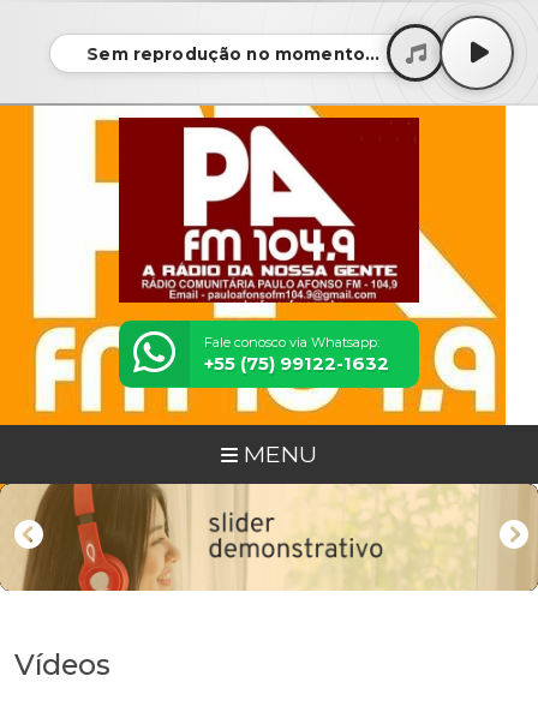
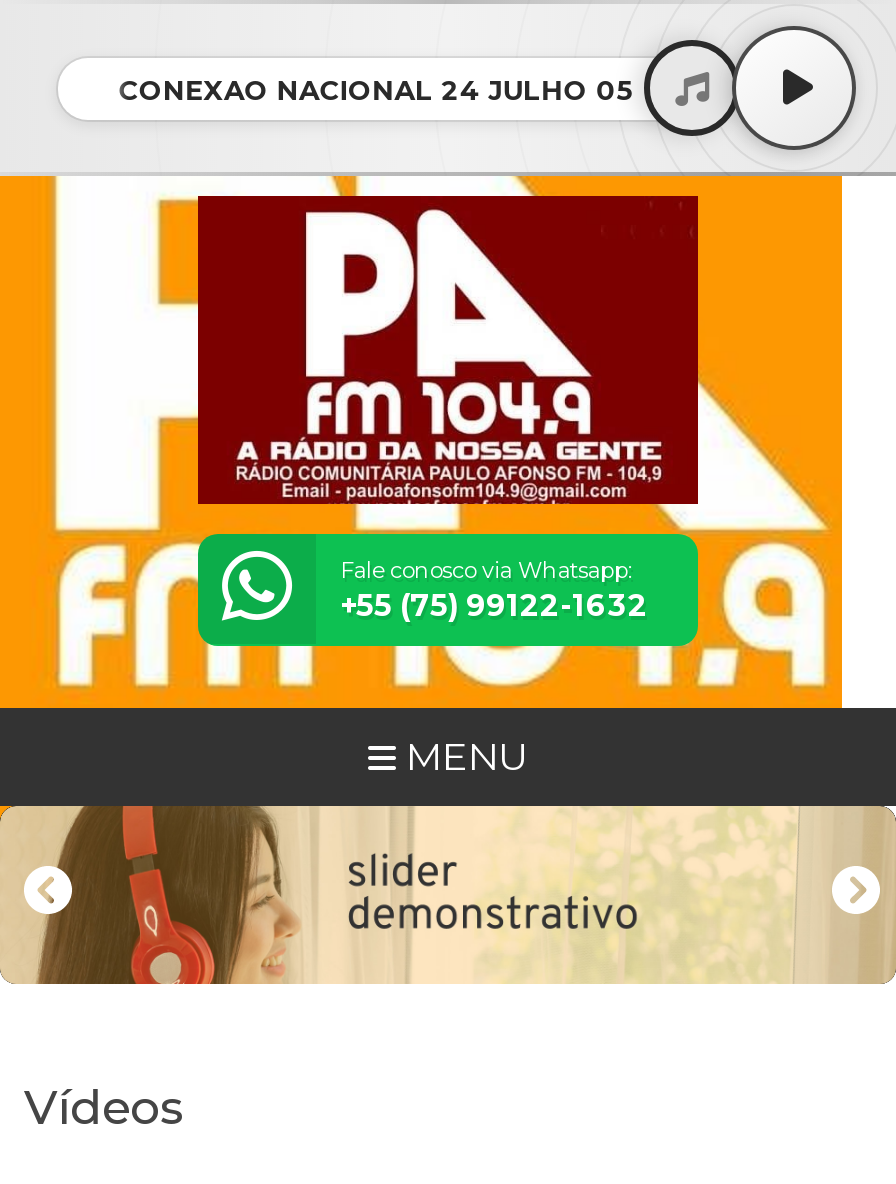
[87,44,380,63] Sem reprodução no momento... -> [118,73,633,105] CONEXAO NACIONAL 24 JULHO 05

